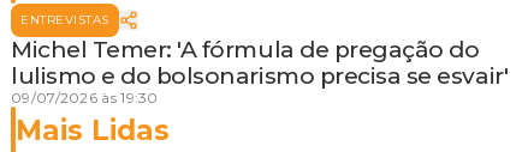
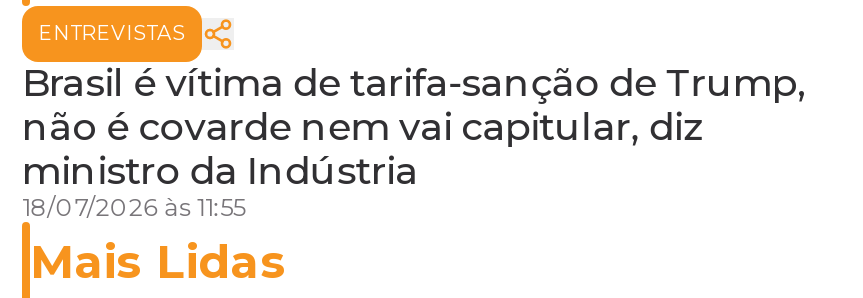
[11,37,508,107] Michel Temer: 'A fórmula de pregação do | lulismo e do bolsonarismo precisa se esvair' | 09/07/2026 às 19:30 -> [22,61,806,223] Brasil é vítima de tarifa-sanção de Trump, | não é covarde nem vai capitular, diz | ministro da Indústria | 18/07/2026 às 11:55

